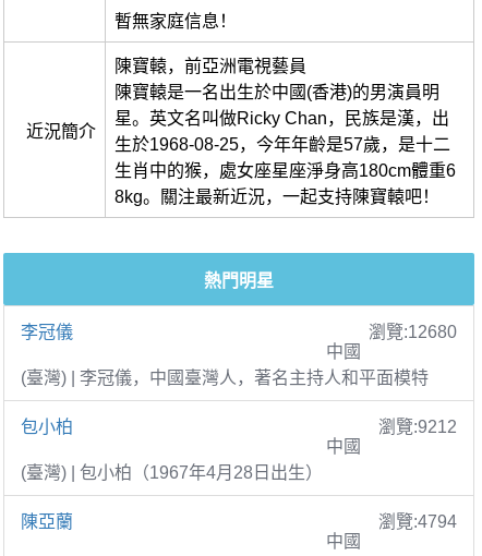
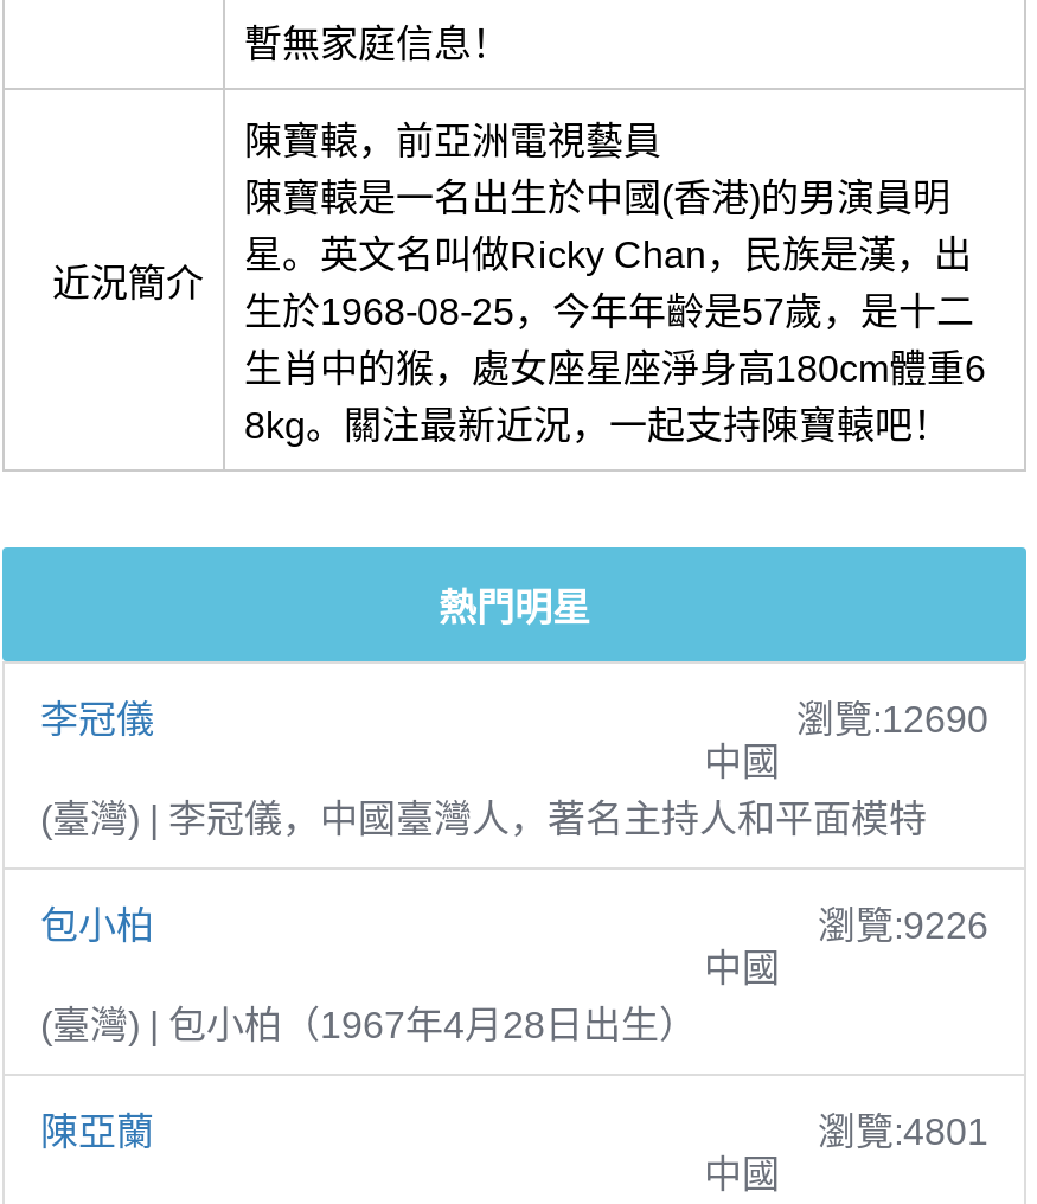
[369,322,457,341] 瀏覽:12680 -> [796,698,988,739] 瀏覽:12690
[378,417,457,436] 瀏覽:9212 -> [818,904,988,945] 瀏覽:9226
[378,512,457,530] 瀏覽:4794 -> [818,1111,988,1151] 瀏覽:4801

